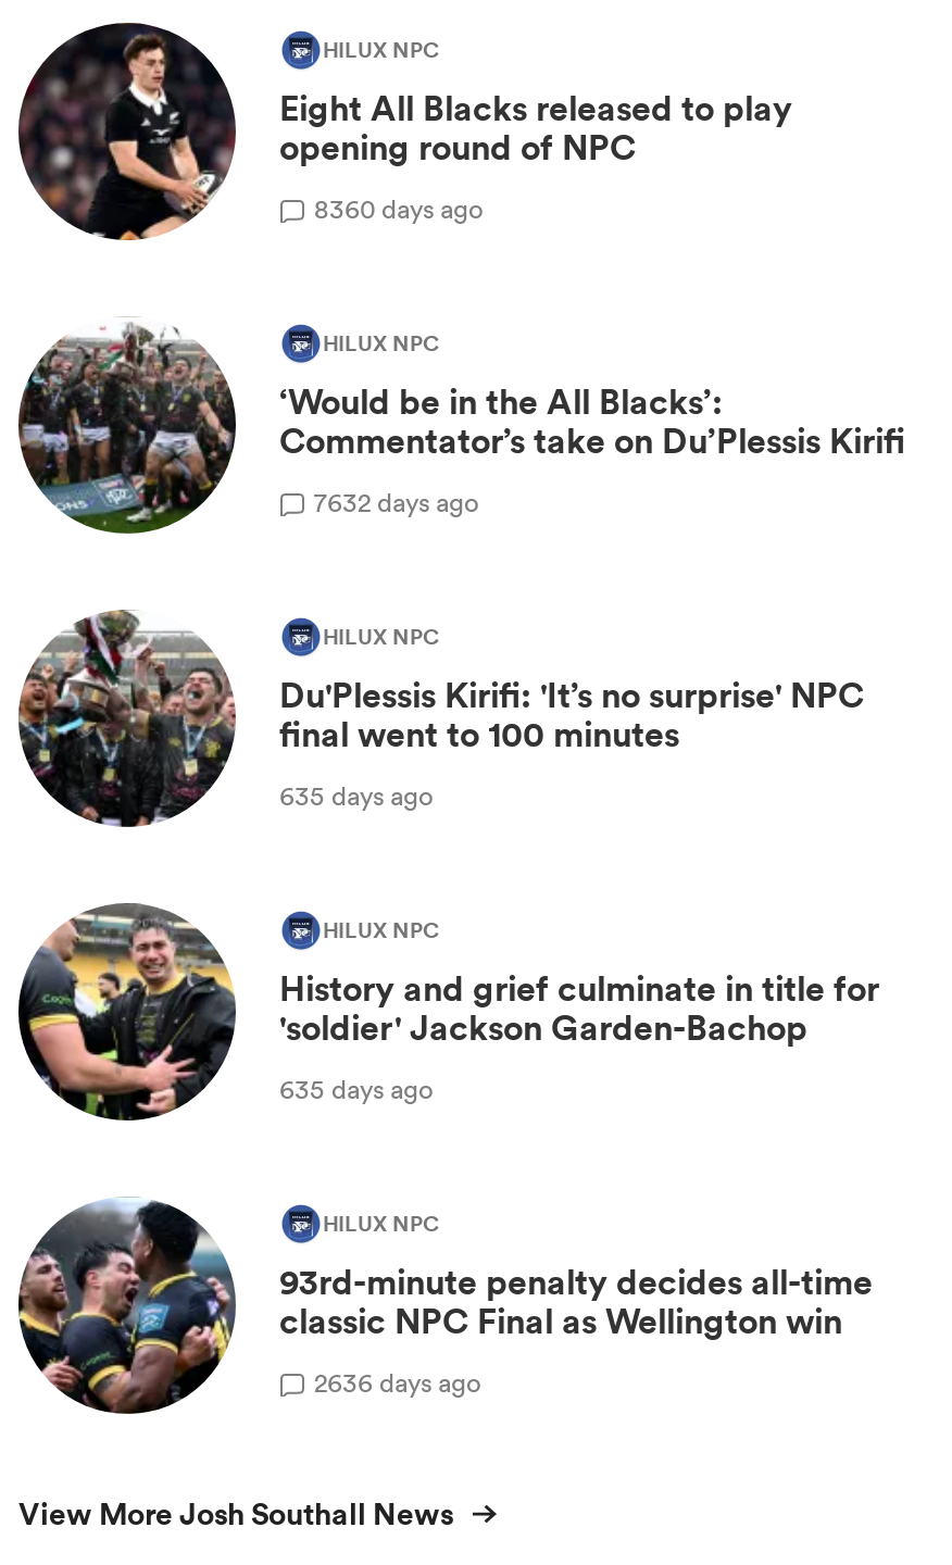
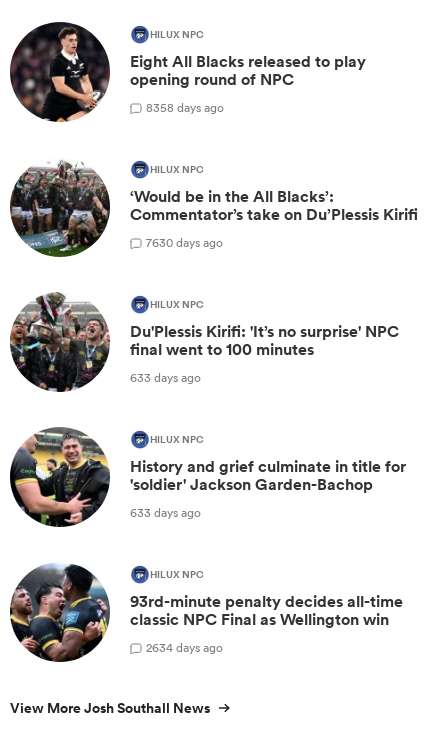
[314,189,484,226] 8360 days ago -> [146,99,224,116] 8358 days ago
[314,483,479,520] 7632 days ago -> [146,234,223,251] 7630 days ago
[279,776,434,813] 635 days ago -> [130,369,201,386] 633 days ago
[279,1070,434,1107] 635 days ago -> [130,504,201,521] 633 days ago
[314,1363,481,1400] 2636 days ago -> [146,639,223,656] 2634 days ago

